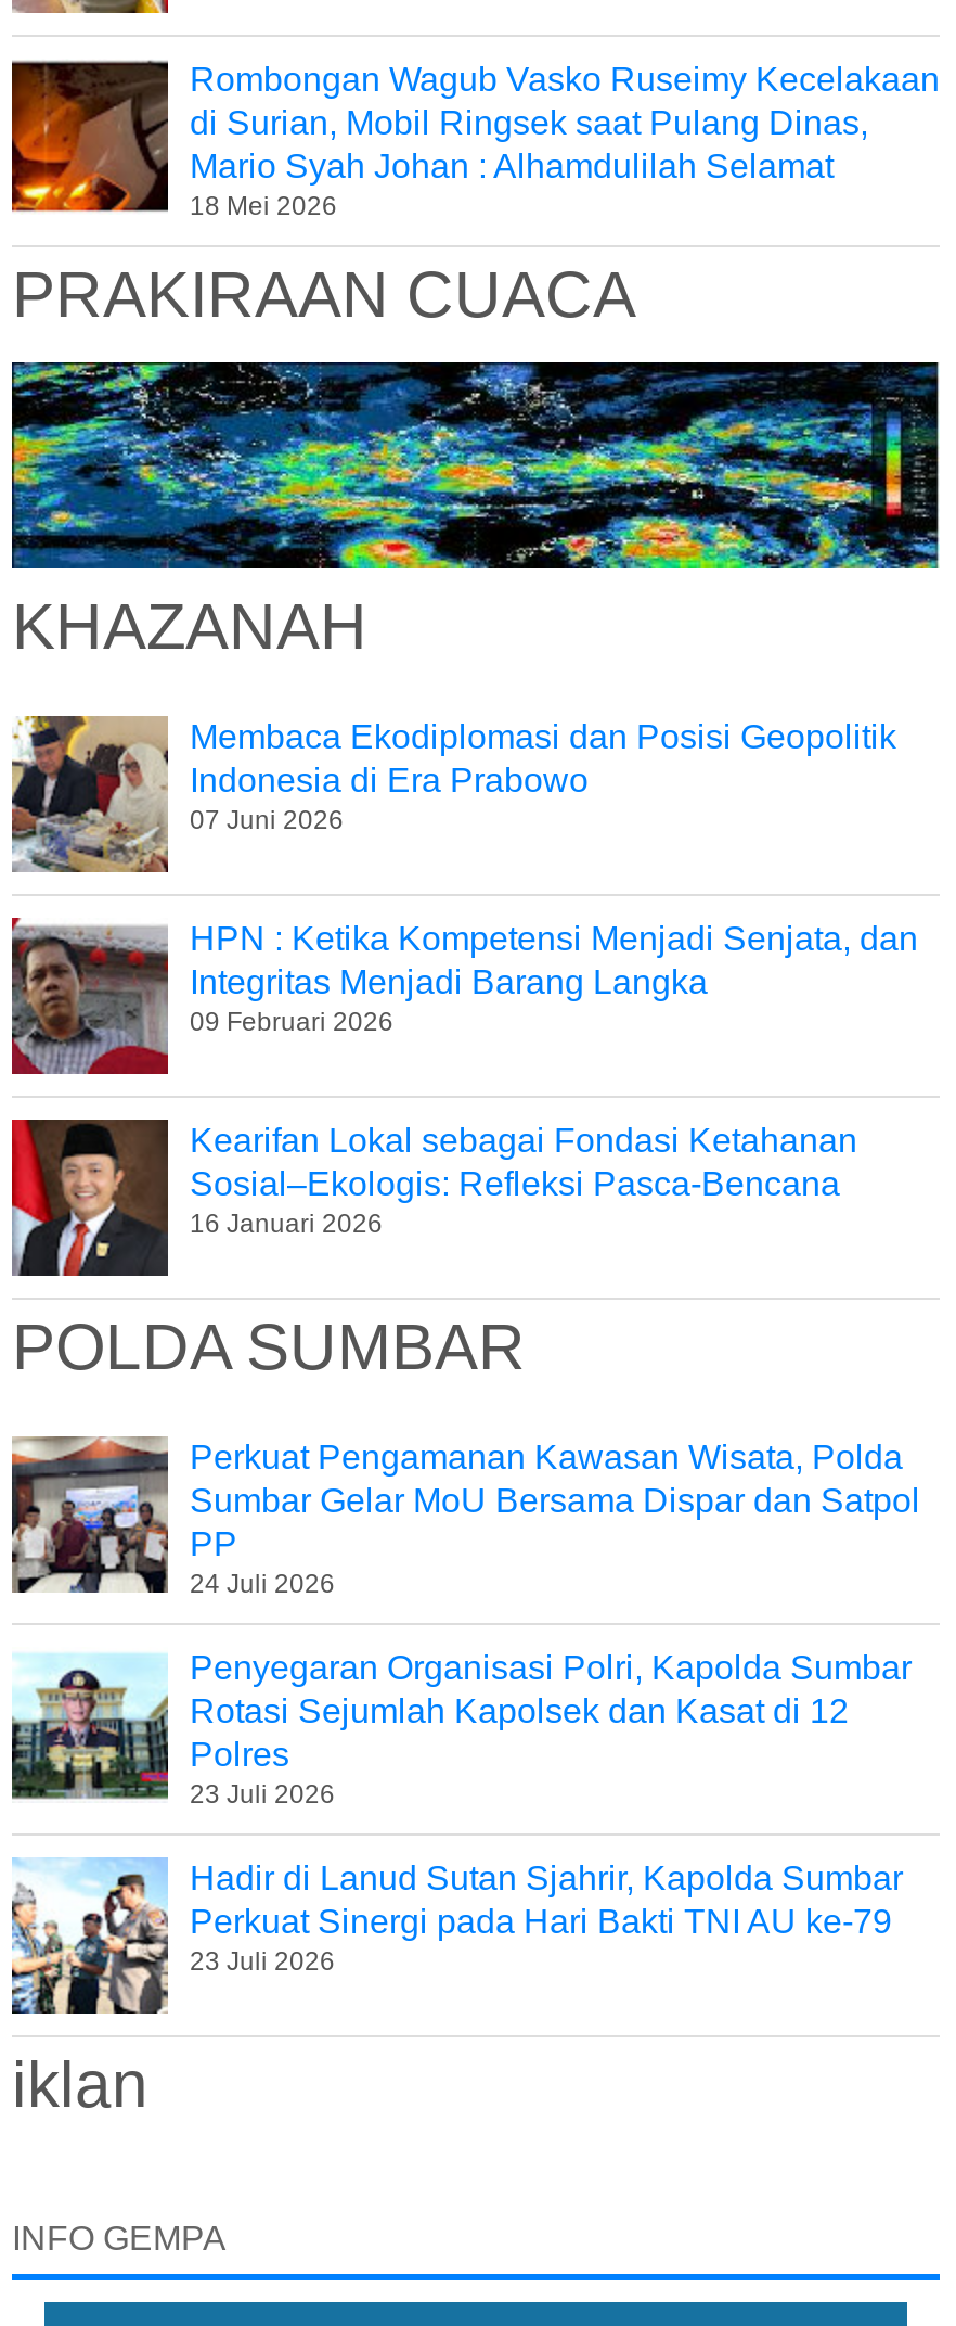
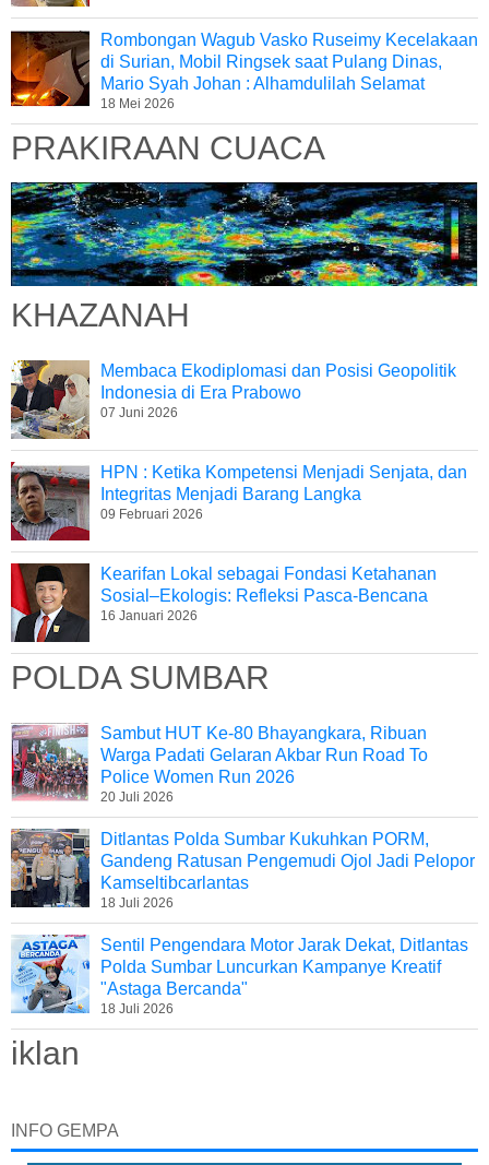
[10,1436,920,1599] [image] | Perkuat Pengamanan Kawasan Wisata, Polda | Sumbar Gelar MoU Bersama Dispar dan Satpol | PP | 24 Juli 2026 -> [11,724,428,805] [image] | Sambut HUT Ke-80 Bhayangkara, Ribuan | Warga Padati Gelaran Akbar Run Road To | Police Women Run 2026 | 20 Juli 2026
[12,1647,912,1810] [image] | Penyegaran Organisasi Polri, Kapolda Sumbar | Rotasi Sejumlah Kapolsek dan Kasat di 12 | Polres | 23 Juli 2026 -> [10,828,475,911] [image] | Ditlantas Polda Sumbar Kukuhkan PORM, | Gandeng Ratusan Pengemudi Ojol Jadi Pelopor | Kamseltibcarlantas | 18 Juli 2026
[10,1859,903,2016] [image] | Hadir di Lanud Sutan Sjahrir, Kapolda Sumbar | Perkuat Sinergi pada Hari Bakti TNI AU ke-79 | 23 Juli 2026 -> [11,934,468,1017] [image] | Sentil Pengendara Motor Jarak Dekat, Ditlantas | Polda Sumbar Luncurkan Kampanye Kreatif | "Astaga Bercanda" | 18 Juli 2026

